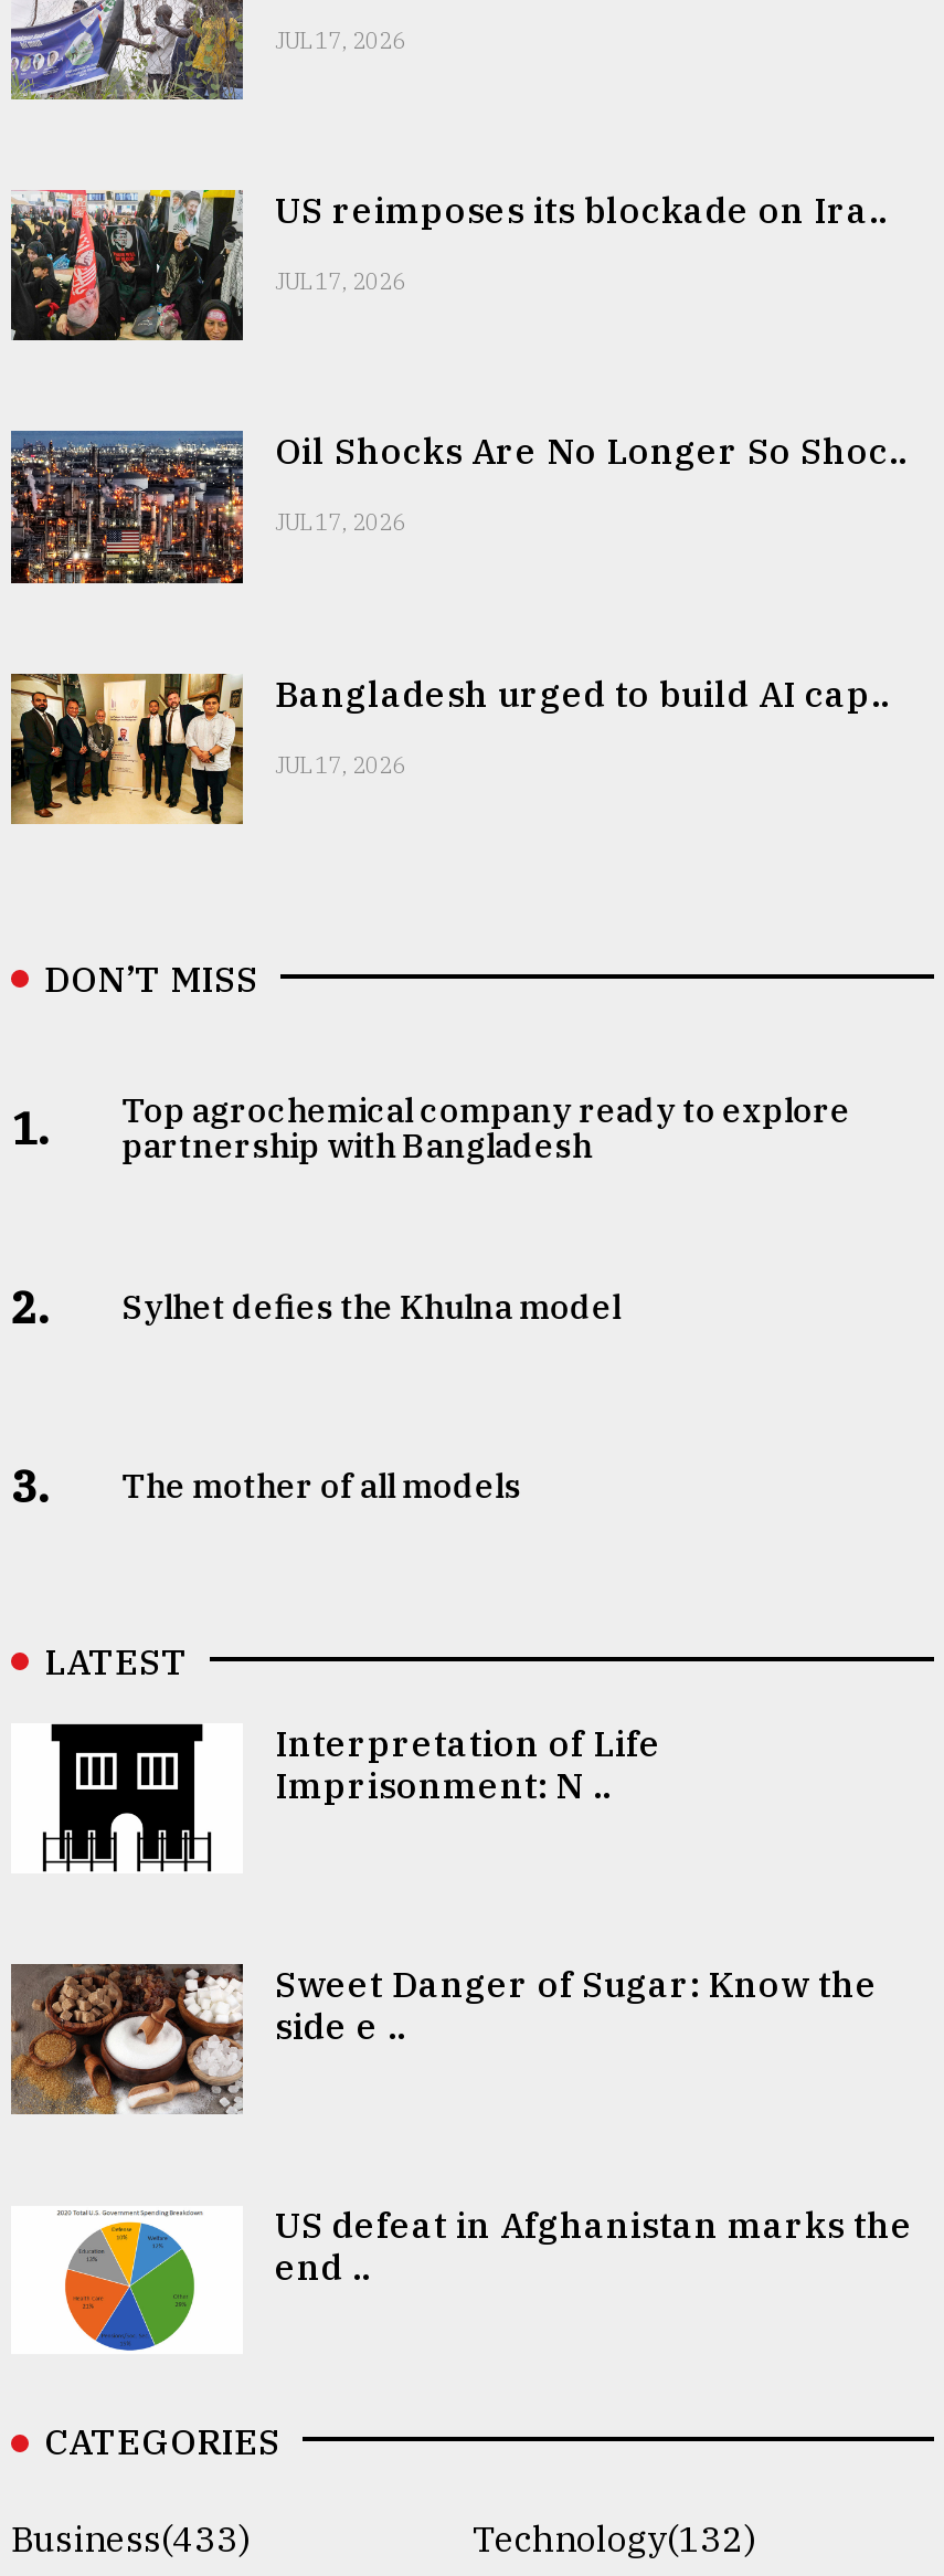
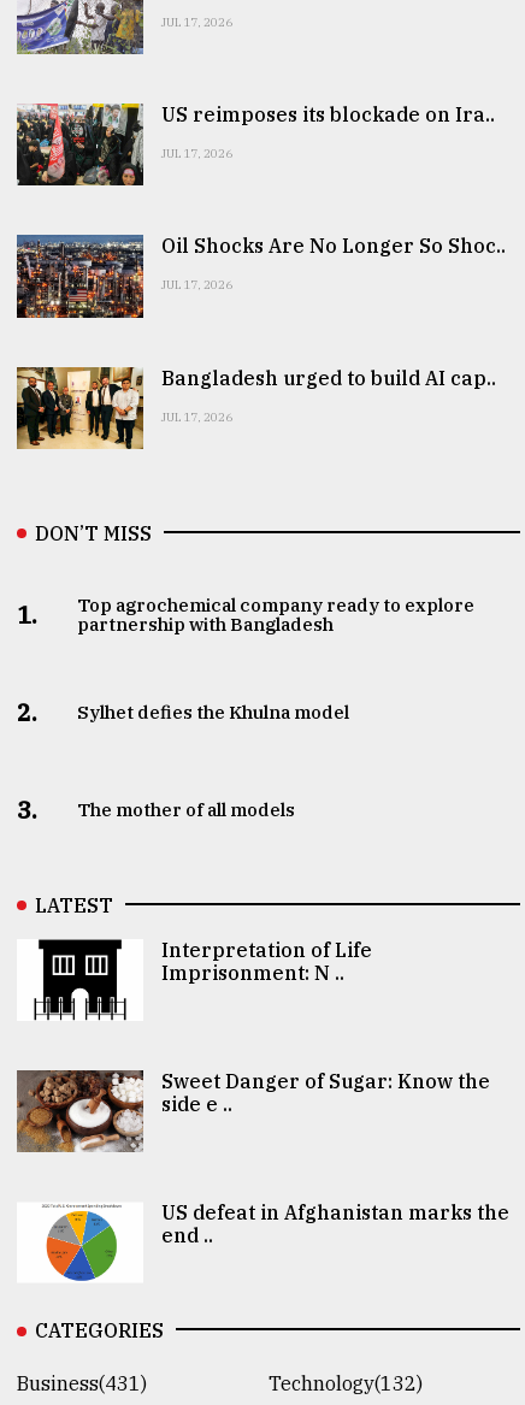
[11,2517,250,2561] Business(433) -> [17,1372,147,1396] Business(431)

